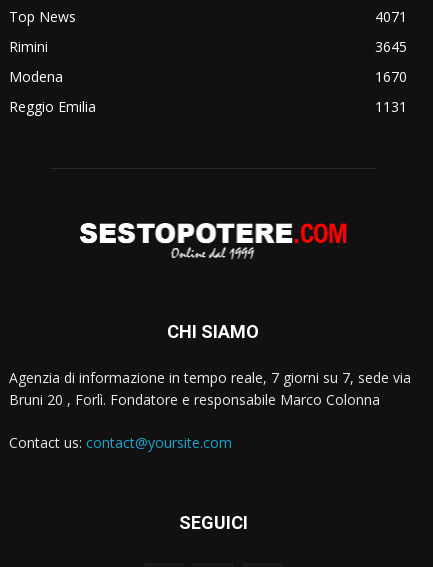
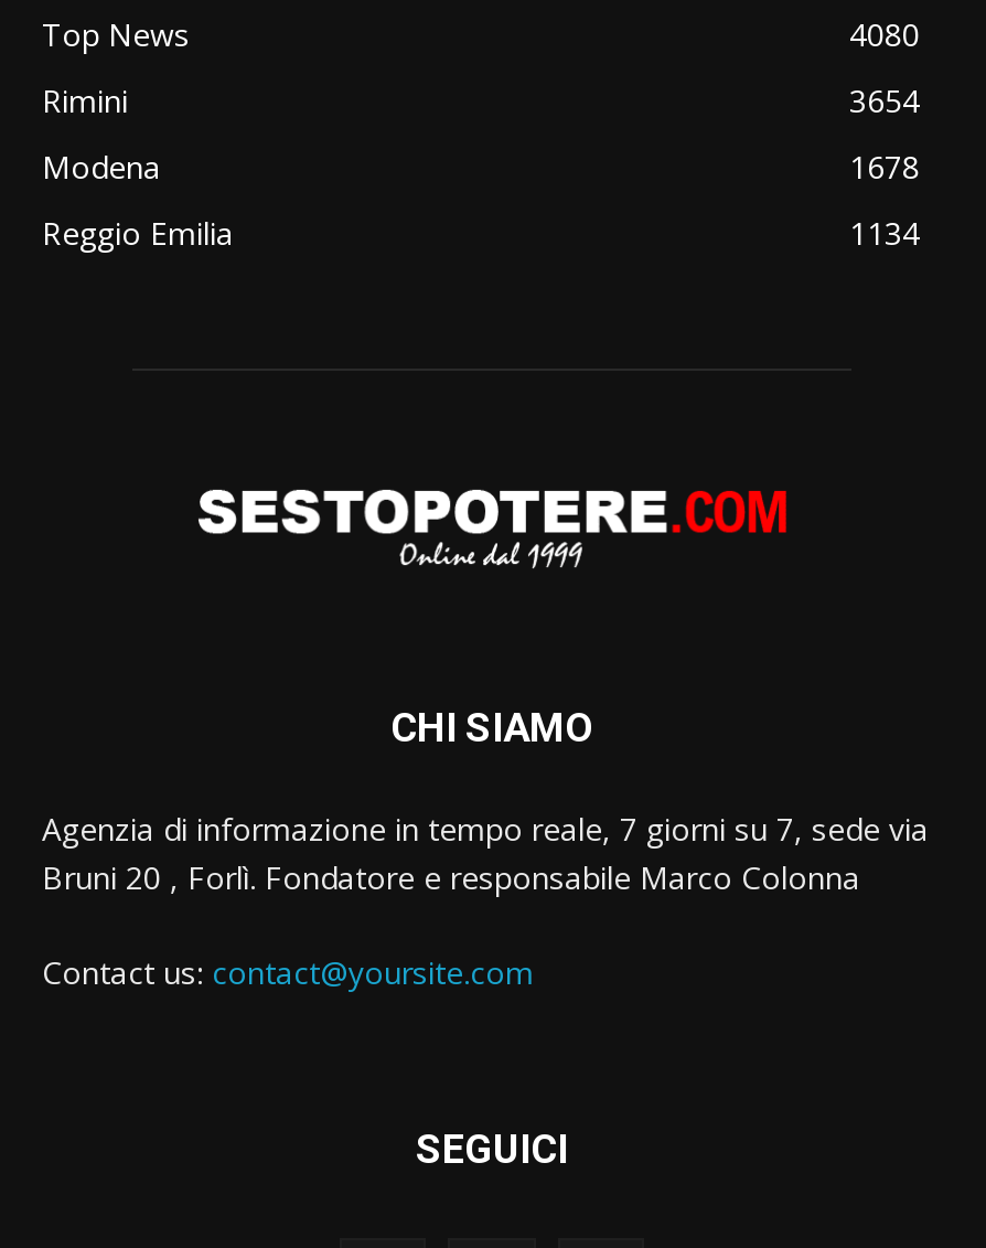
[375,7,407,26] 4071 -> [849,13,920,55] 4080
[375,37,407,56] 3645 -> [849,79,920,121] 3654
[375,67,407,86] 1670 -> [849,145,920,187] 1678
[375,97,407,116] 1131 -> [849,211,920,253] 1134

